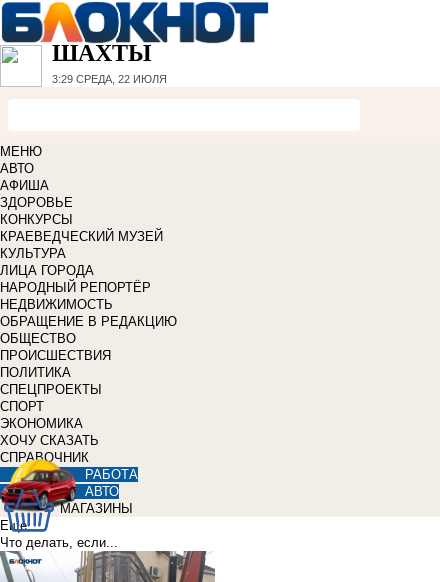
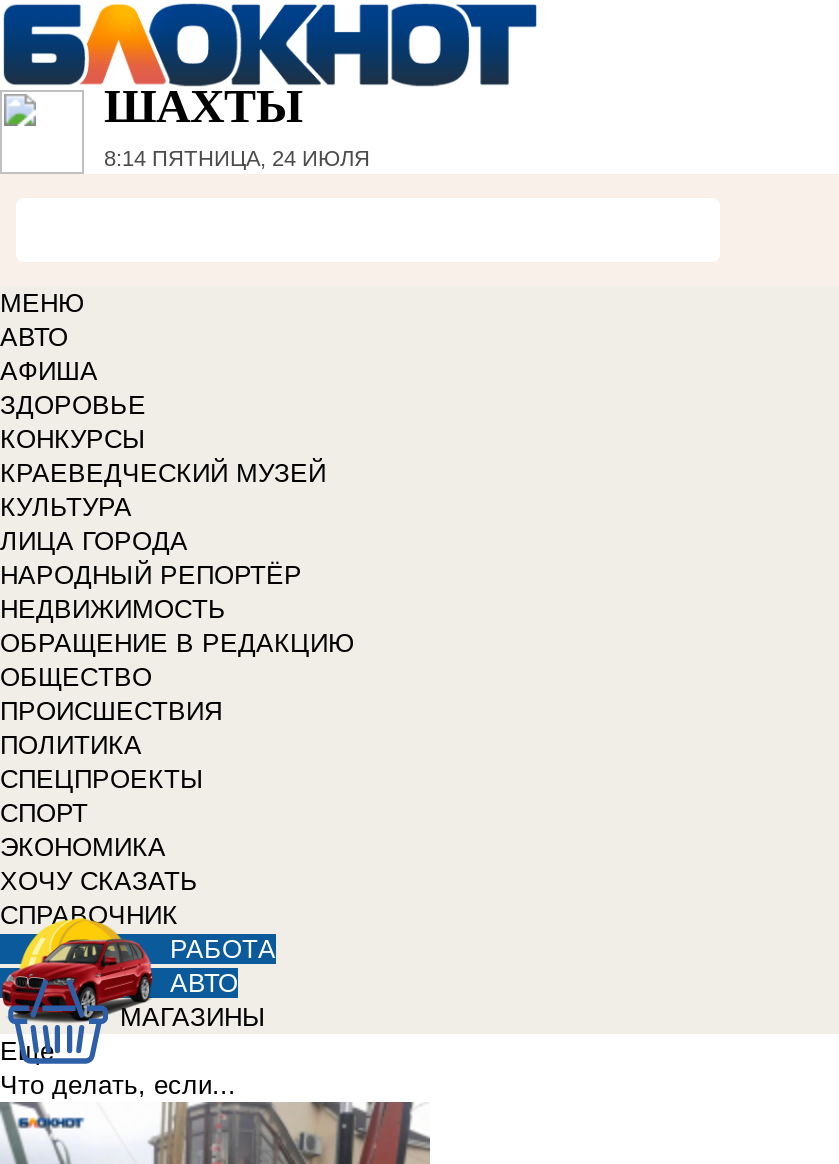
[52,73,167,85] 3:29 СРЕДА, 22 ИЮЛЯ -> [104,147,370,171] 8:14 ПЯТНИЦА, 24 ИЮЛЯ

